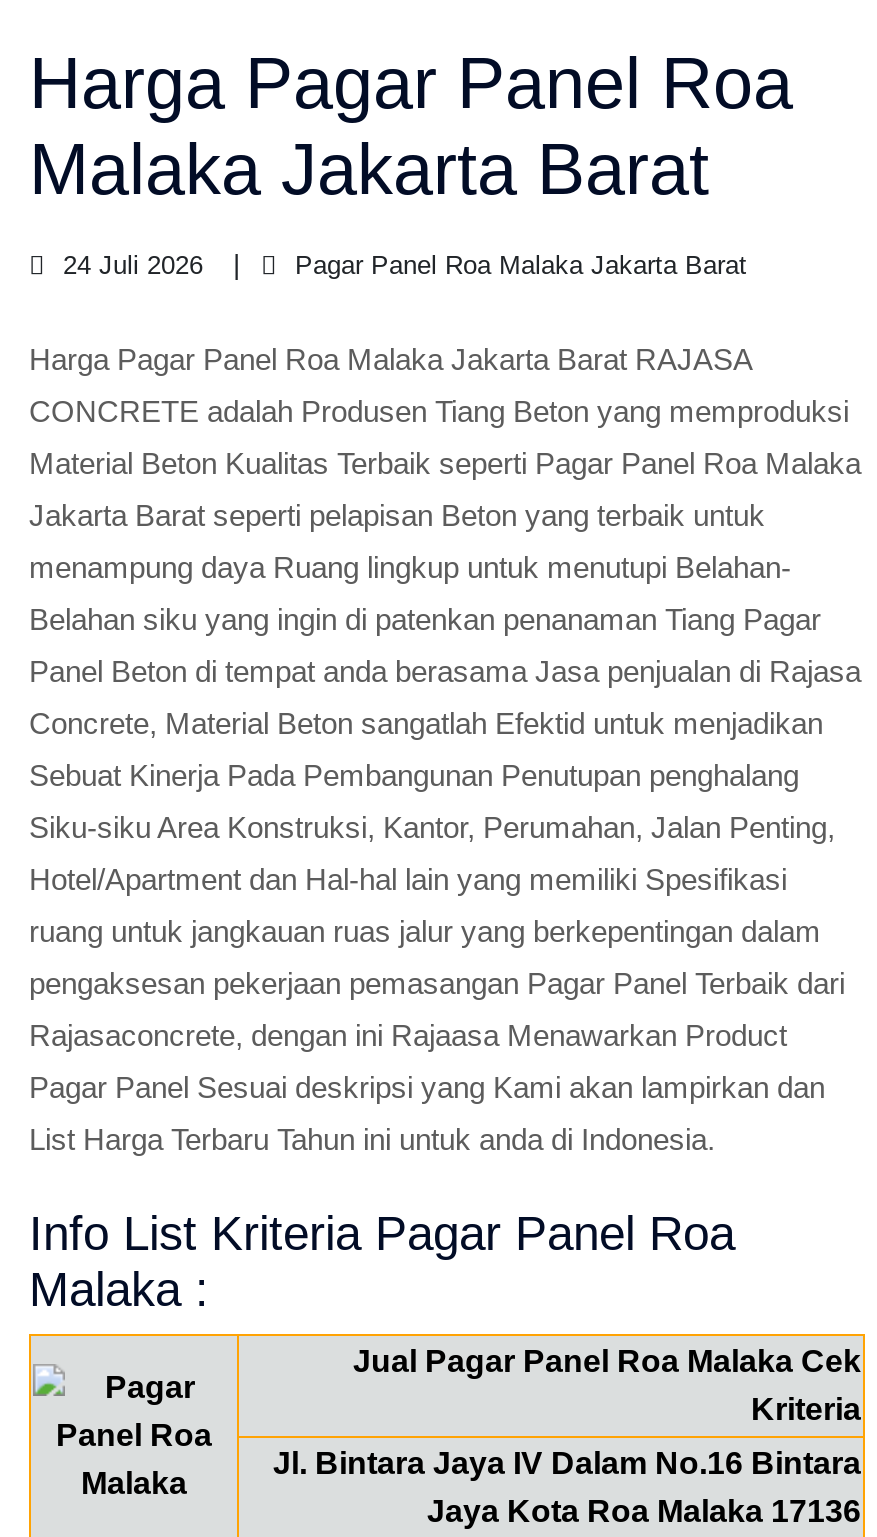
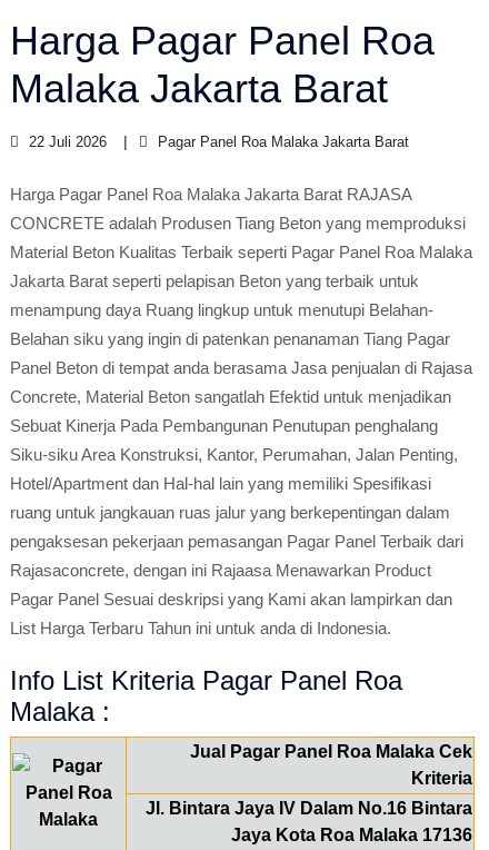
[55,250,203,280] 24 Juli 2026 -> [24,134,107,150] 22 Juli 2026

